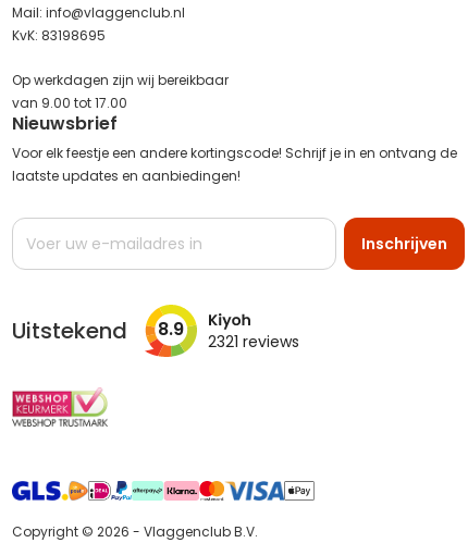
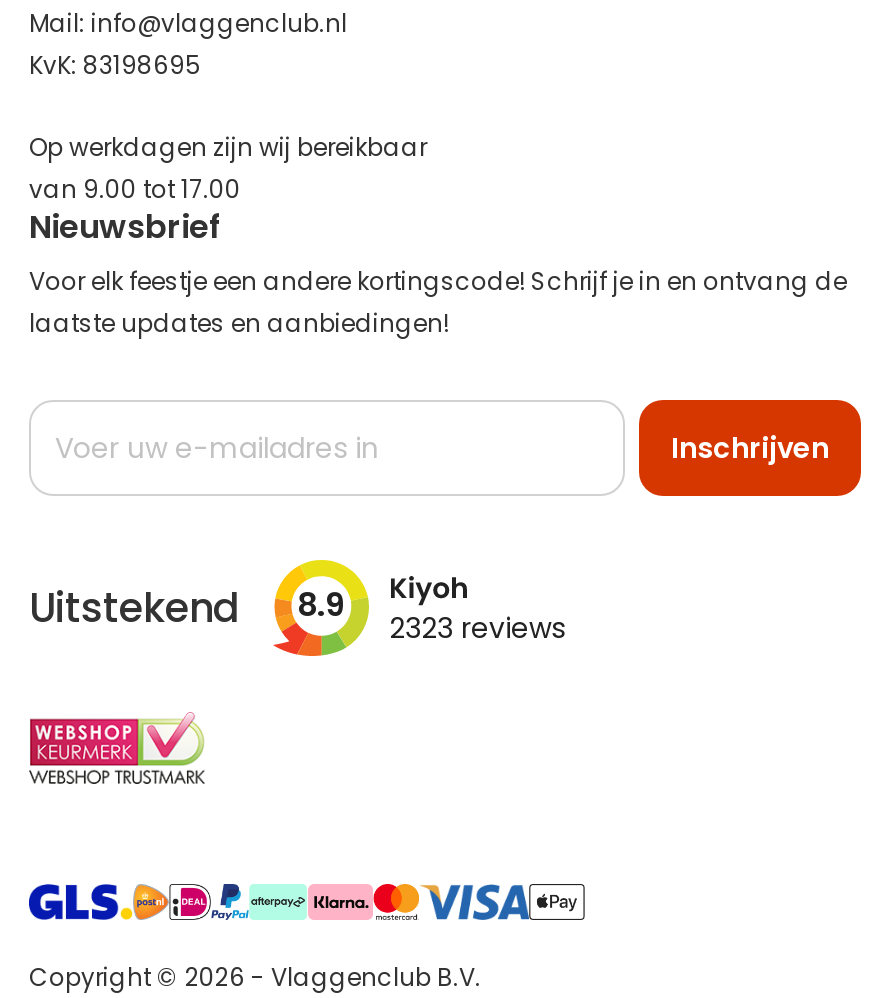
[12,316,299,353] Uitstekend 8.9 2321 reviews -> [29,580,565,648] Uitstekend 8.9 2323 reviews

